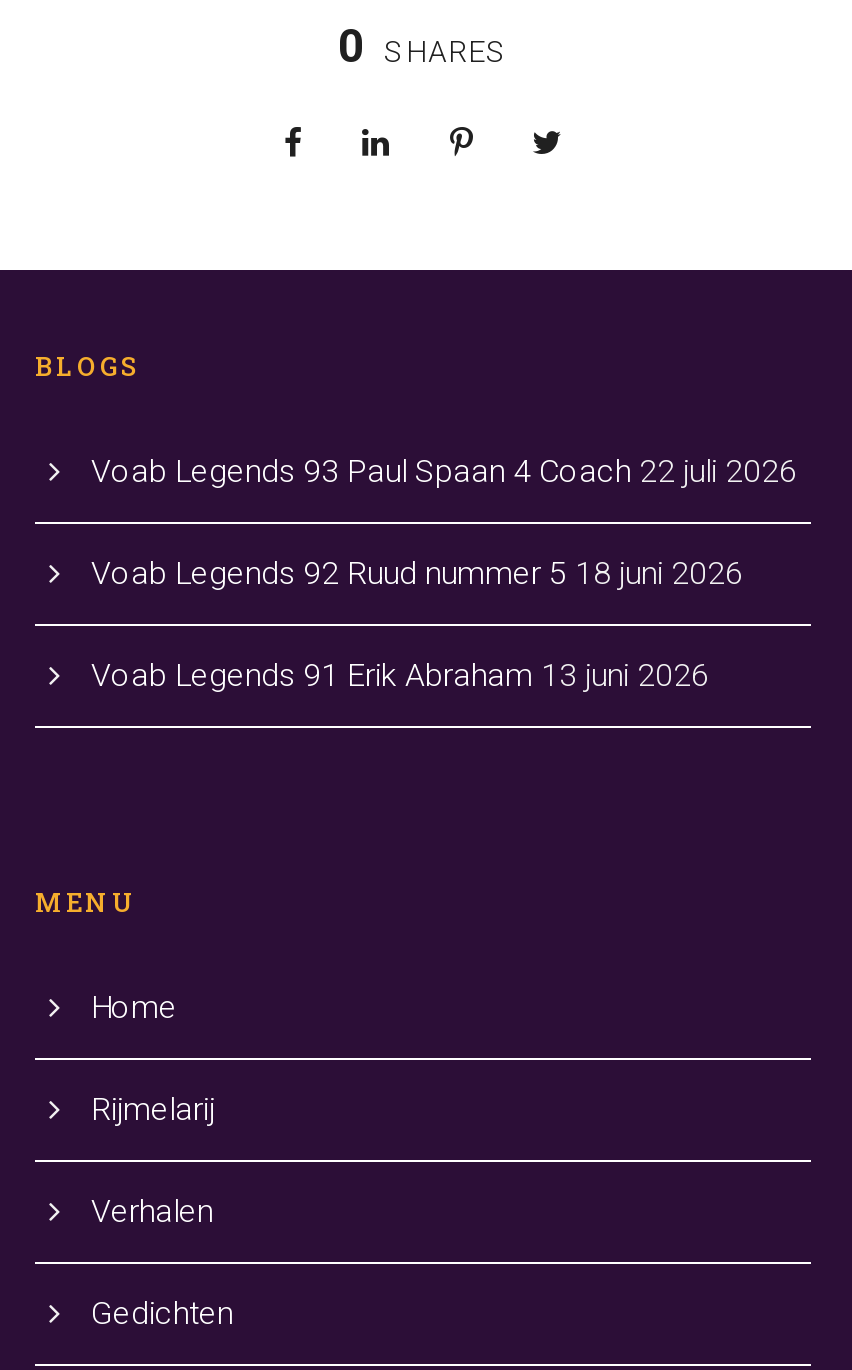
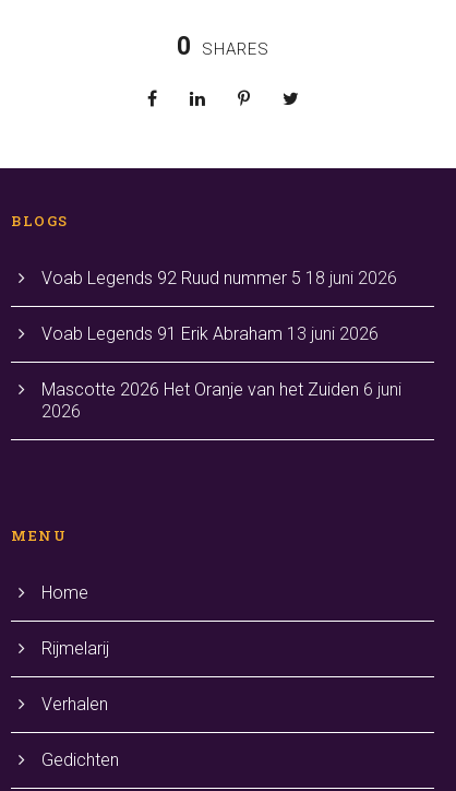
[91,452,797,490] Voab Legends 93 Paul Spaan 4 Coach 22 juli 2026 -> none
moved [91,554,743,694] -> [41,268,397,344]: Voab Legends 92 Ruud nummer 5 18 juni 2026 | Voab Legends 91 Erik Abraham 13 juni 2026
none -> [41,379,401,422] Mascotte 2026 Het Oranje van het Zuiden 6 juni | 2026

